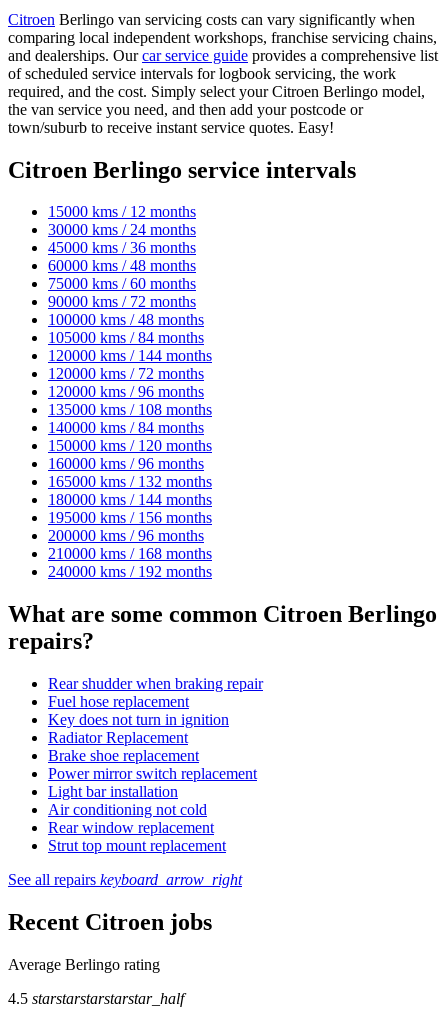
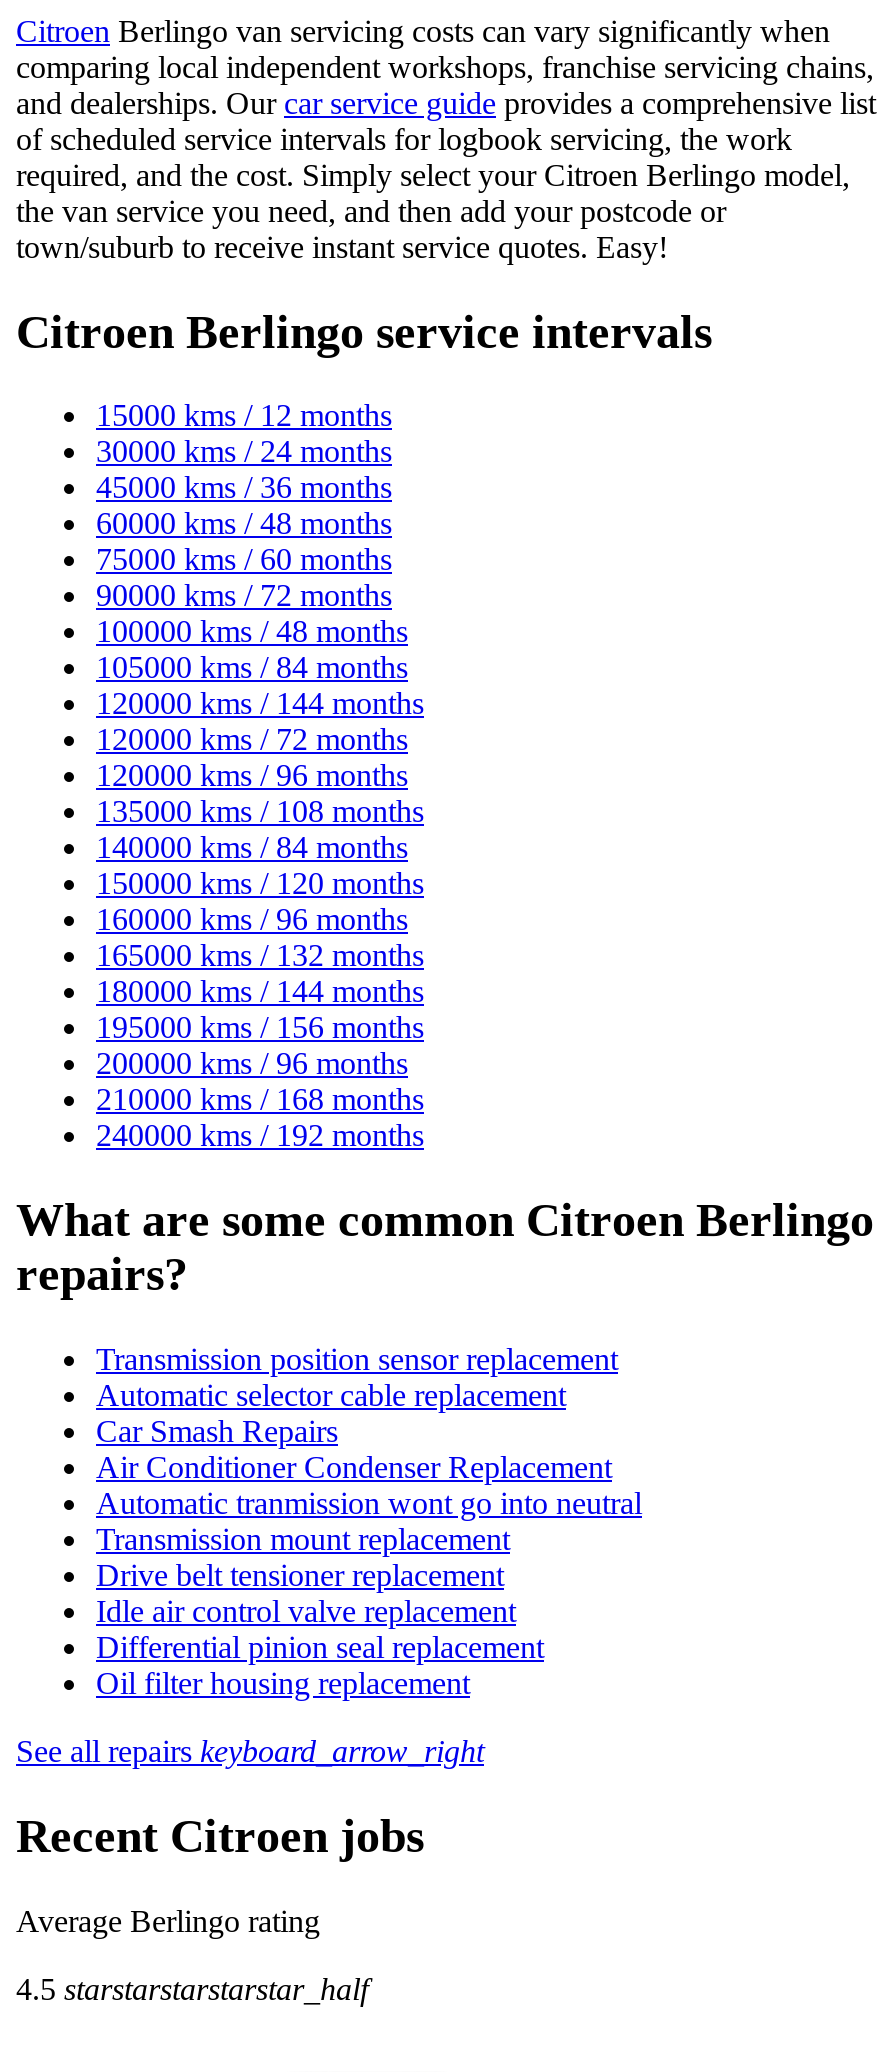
[48,675,263,854] Rear shudder when braking repair | Fuel hose replacement | Key does not turn in ignition | Radiator Replacement | Brake shoe replacement | Power mirror switch replacement | Light bar installation | Air conditioning not cold | Rear window replacement | Strut top mount replacement -> [96,1342,642,1700] Transmission position sensor replacement | Automatic selector cable replacement | Car Smash Repairs | Air Conditioner Condenser Replacement | Automatic tranmission wont go into neutral | Transmission mount replacement | Drive belt tensioner replacement | Idle air control valve replacement | Differential pinion seal replacement | Oil filter housing replacement

